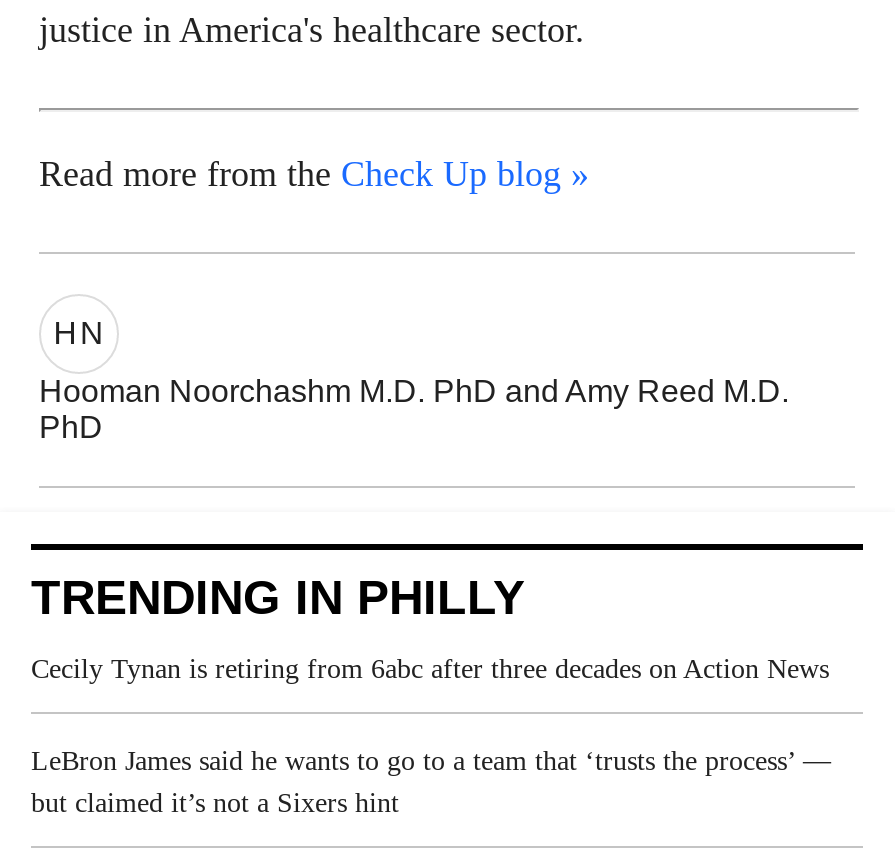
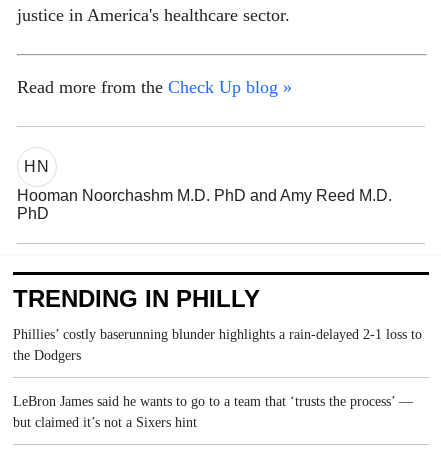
[31,654,829,684] Cecily Tynan is retiring from 6abc after three decades on Action News -> [13,327,422,363] Phillies’ costly baserunning blunder highlights a rain-delayed 2-1 loss to | the Dodgers

